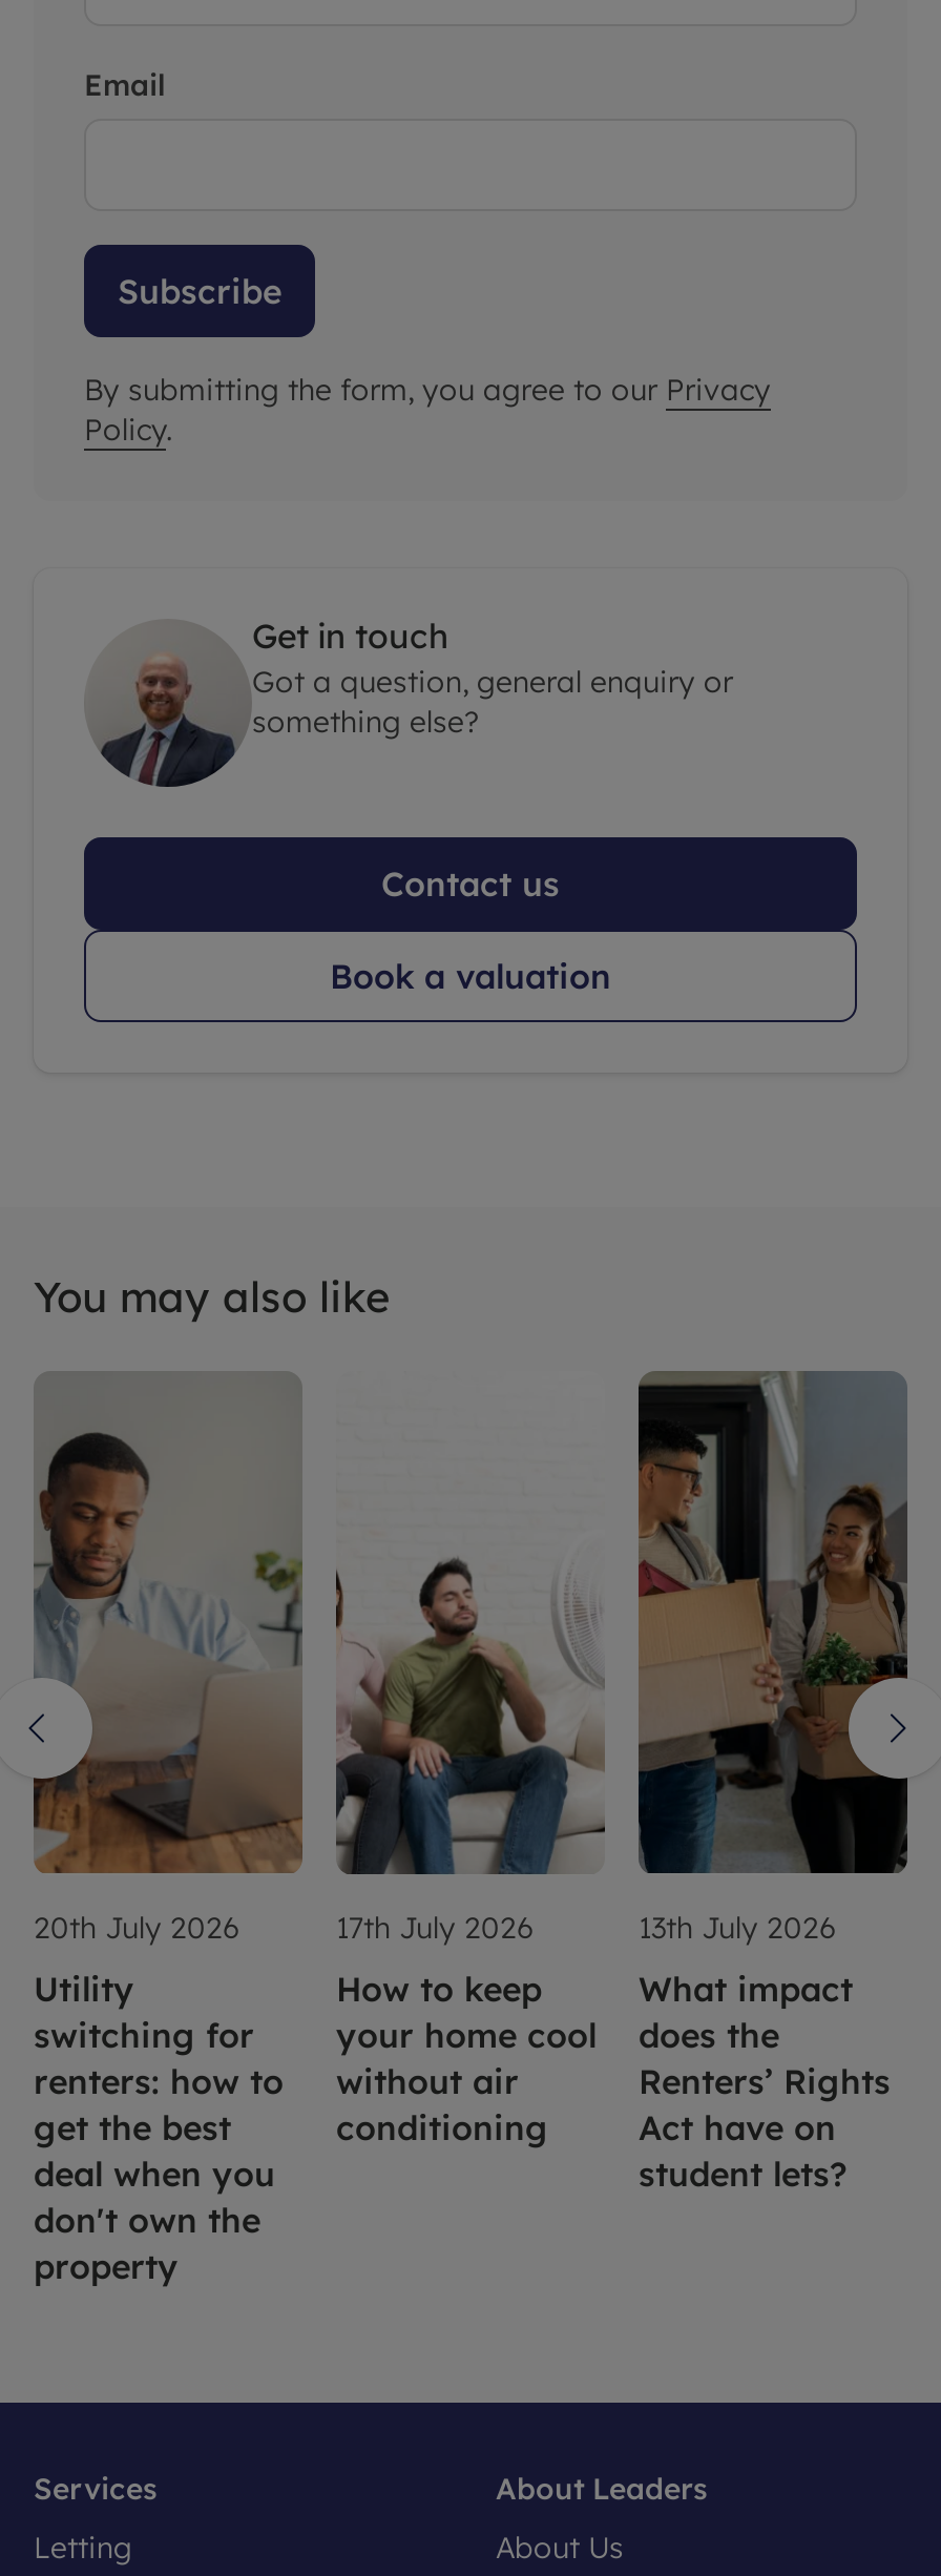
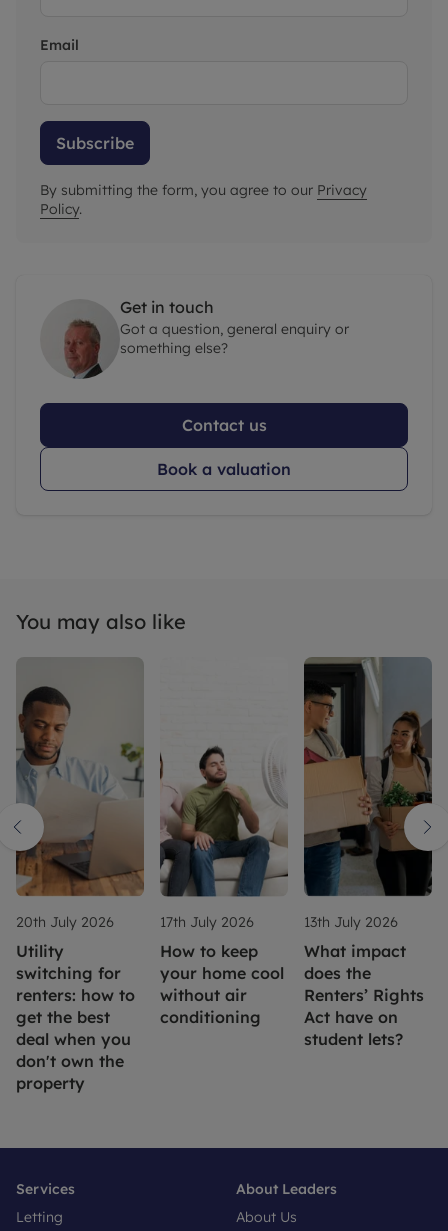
[99,653,235,788] [image] -> [48,317,111,379] [image]

